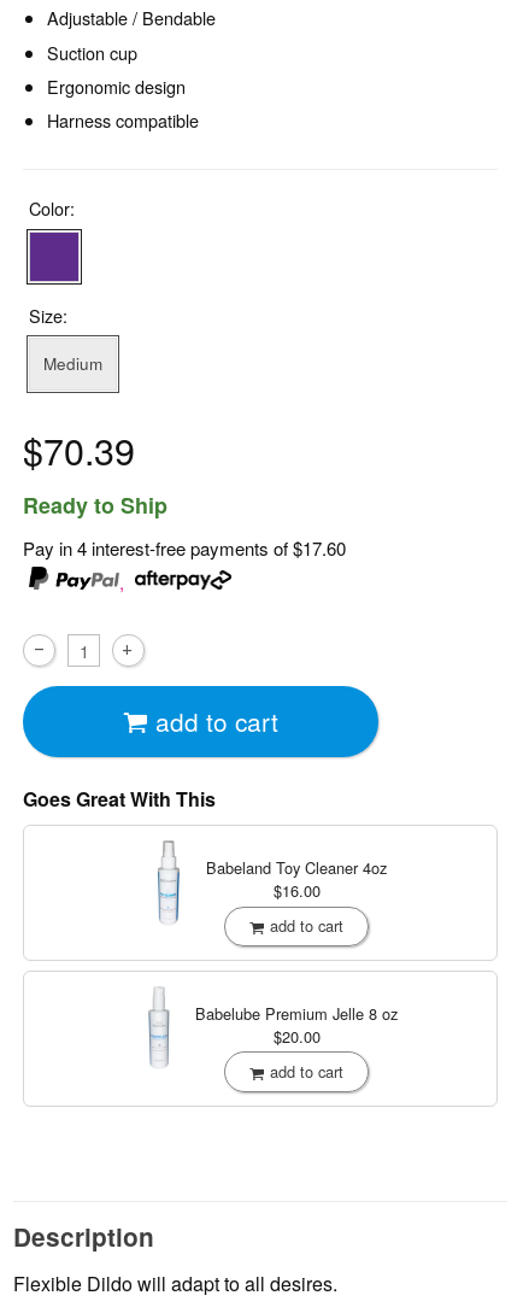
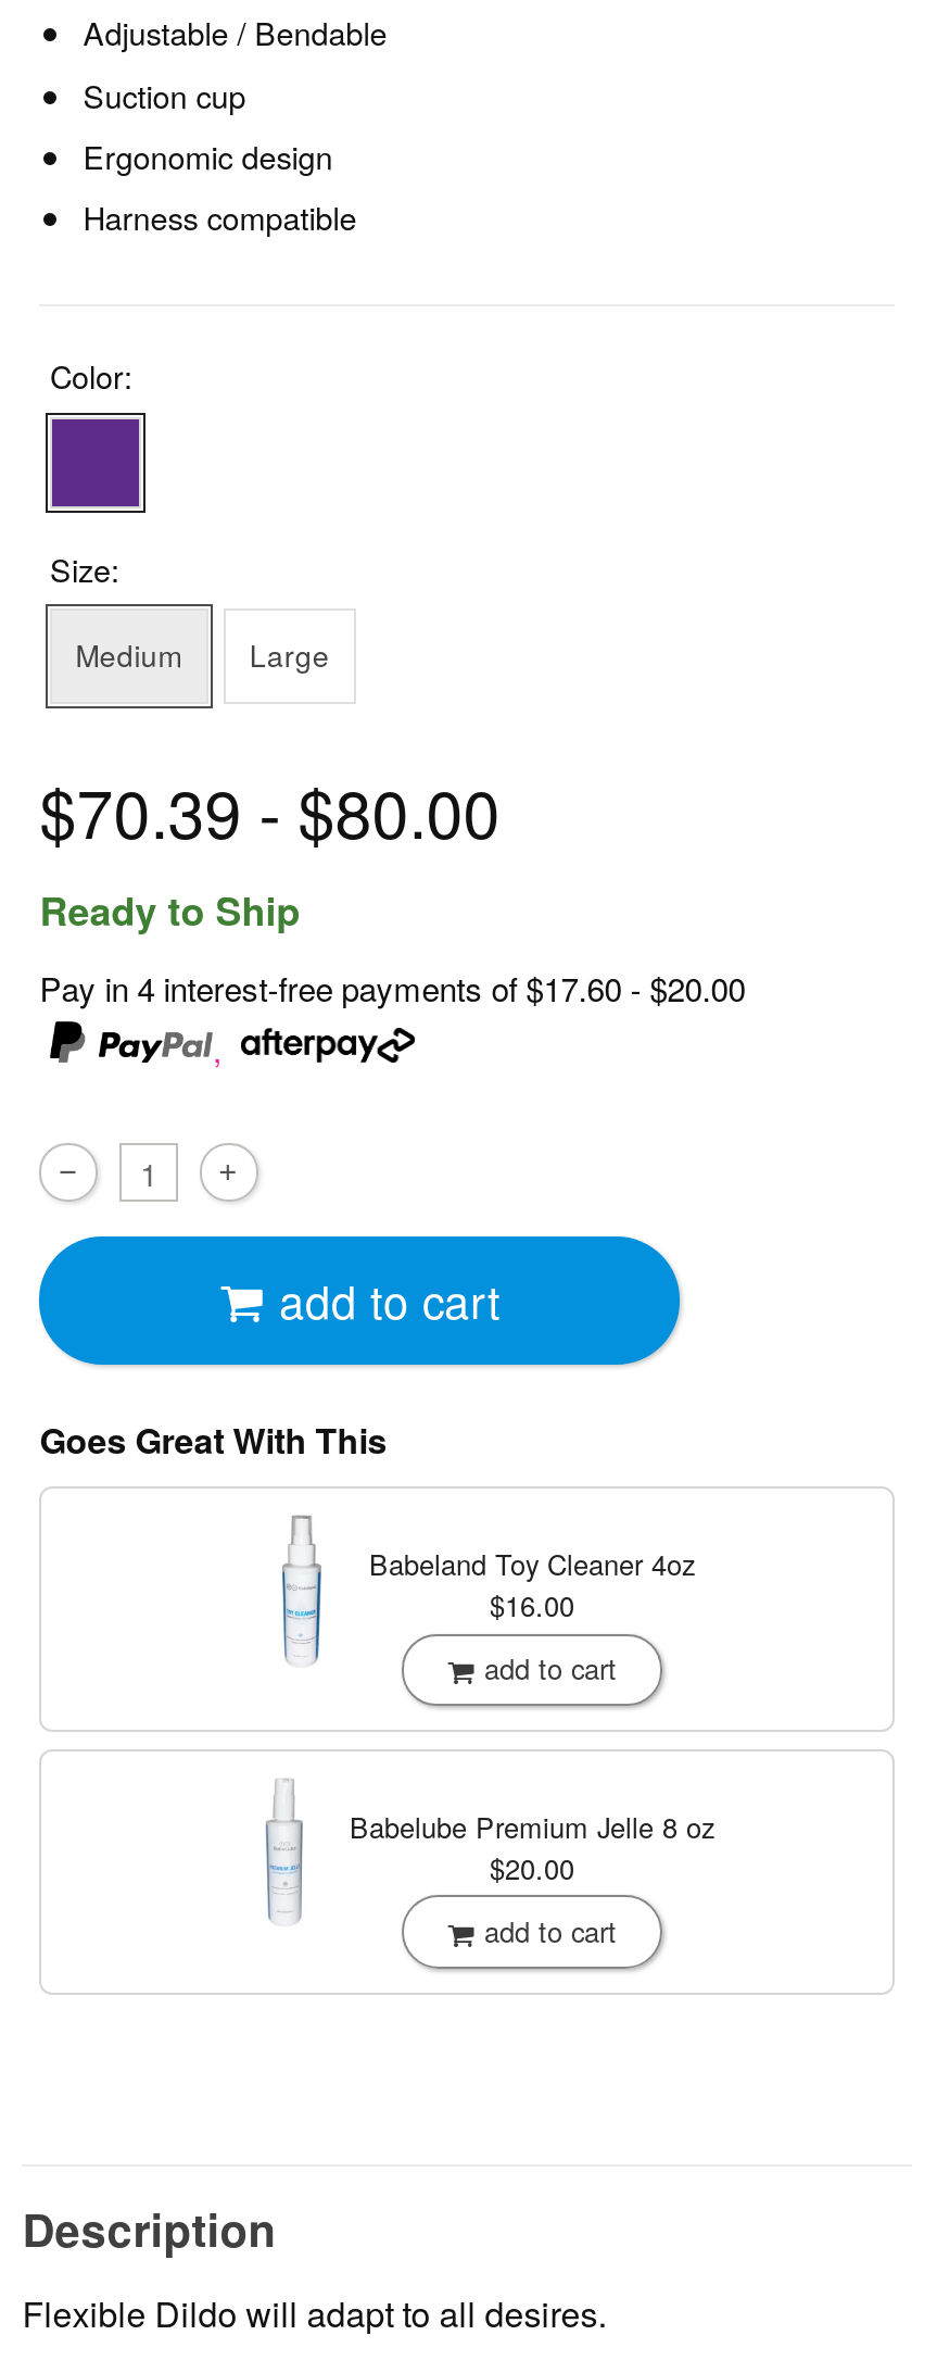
[23,424,135,477] $70.39 -> [40,635,500,859] Large | $70.39 - $80.00
[23,536,346,561] Pay in 4 interest-free payments of $17.60 -> [40,965,745,1011] Pay in 4 interest-free payments of $17.60 - $20.00

